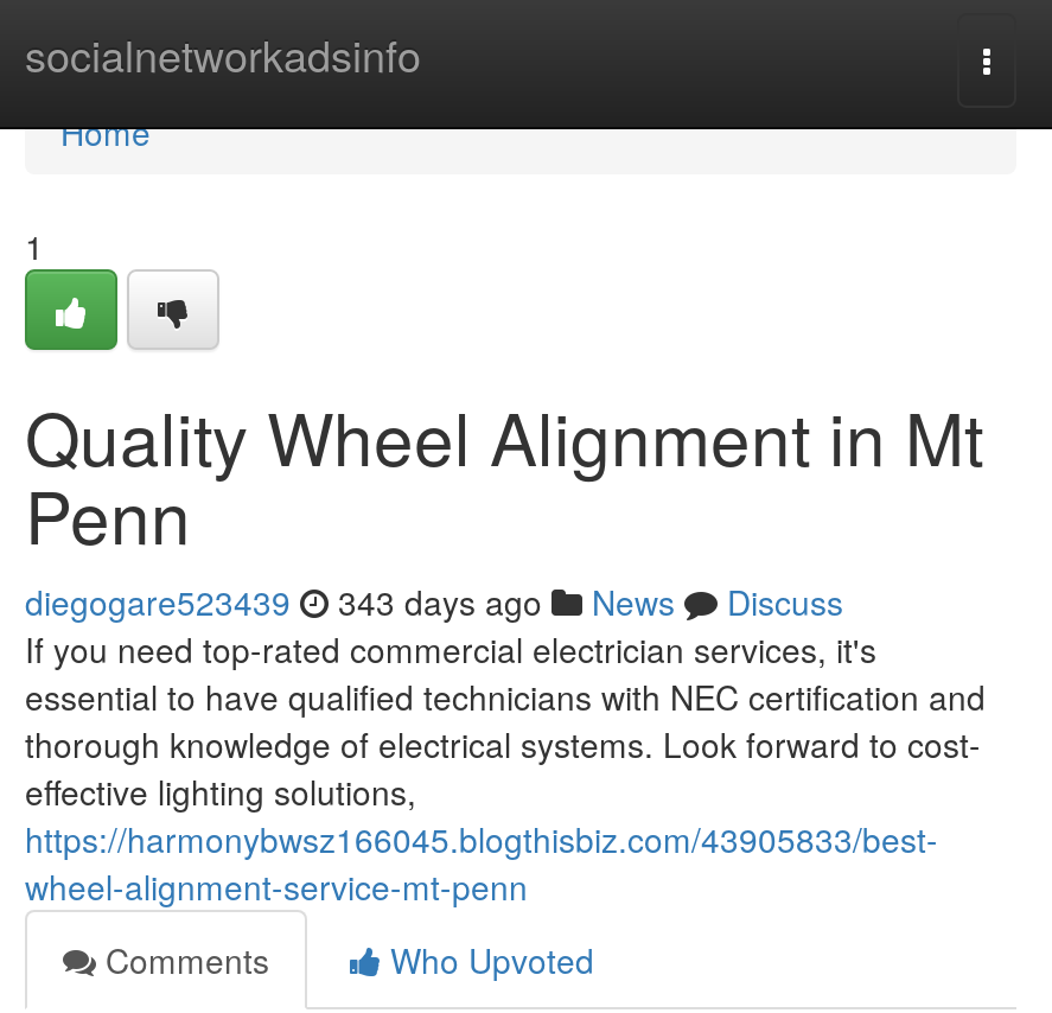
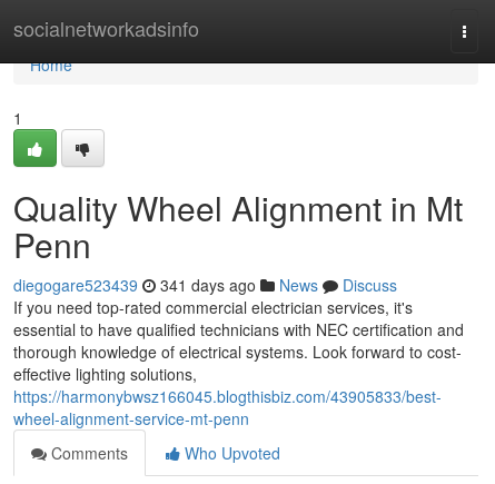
[25,578,843,625] diegogare523439 343 days ago News Discuss -> [13,274,397,296] diegogare523439 341 days ago News Discuss

